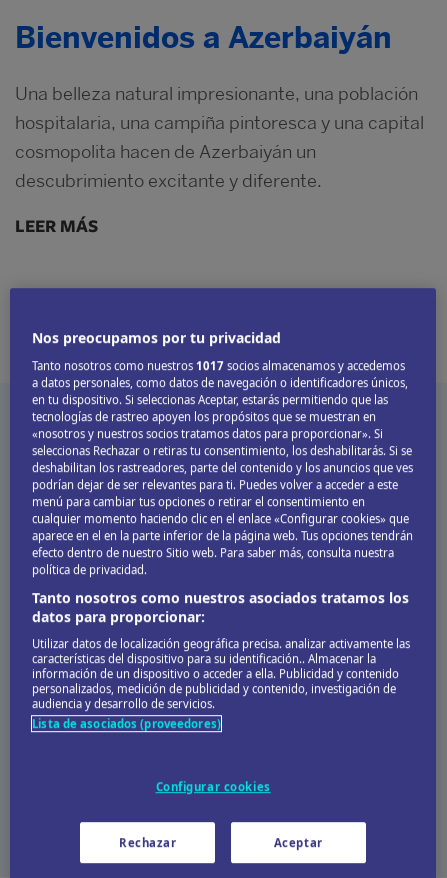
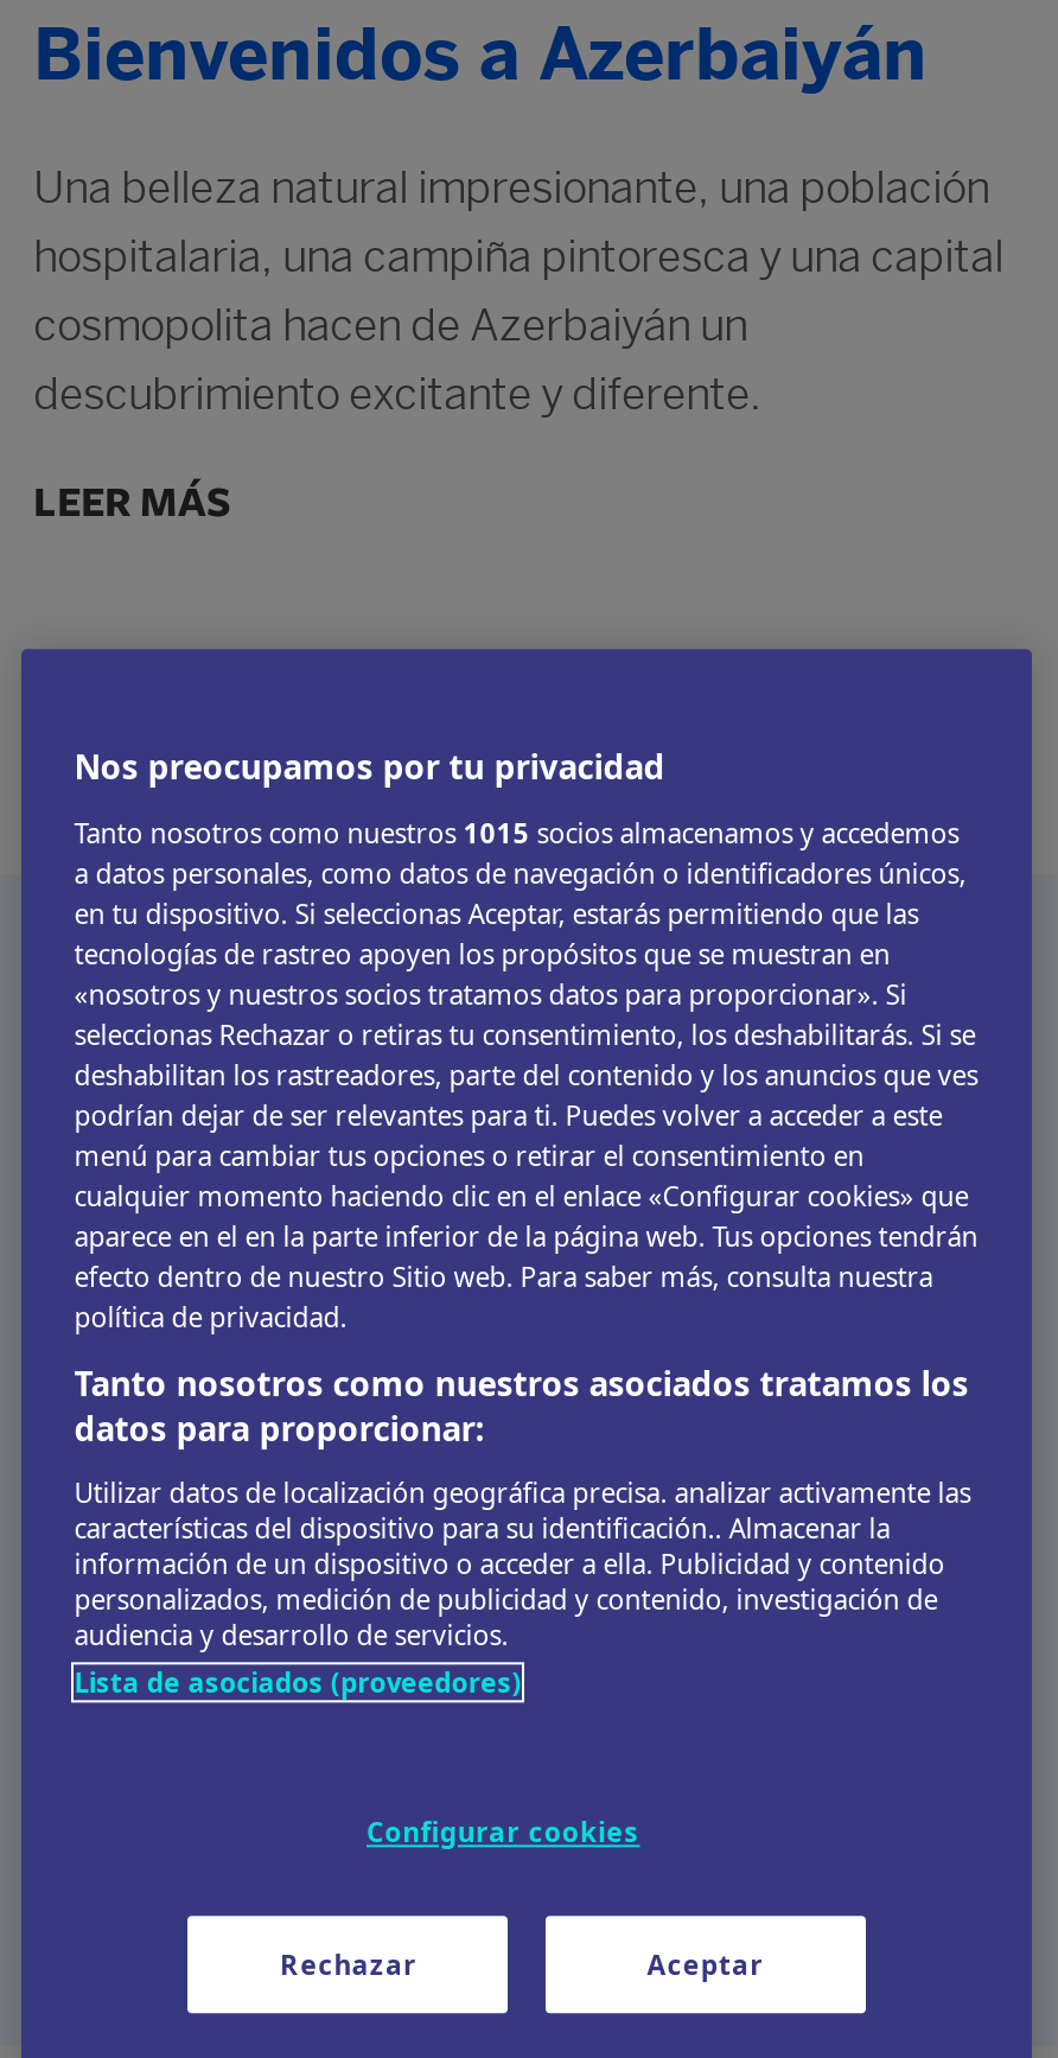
[32,358,405,373] Tanto nosotros como nuestros 1017 socios almacenamos y accedemos -> [74,815,959,850] Tanto nosotros como nuestros 1015 socios almacenamos y accedemos

